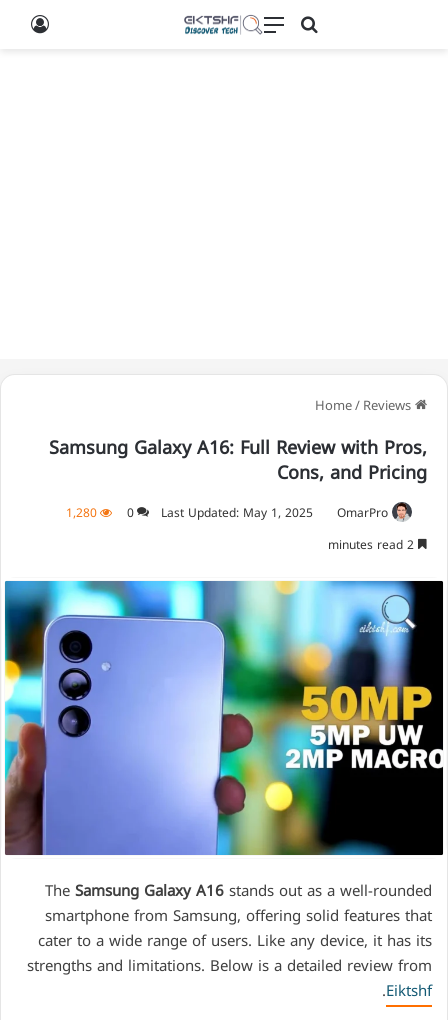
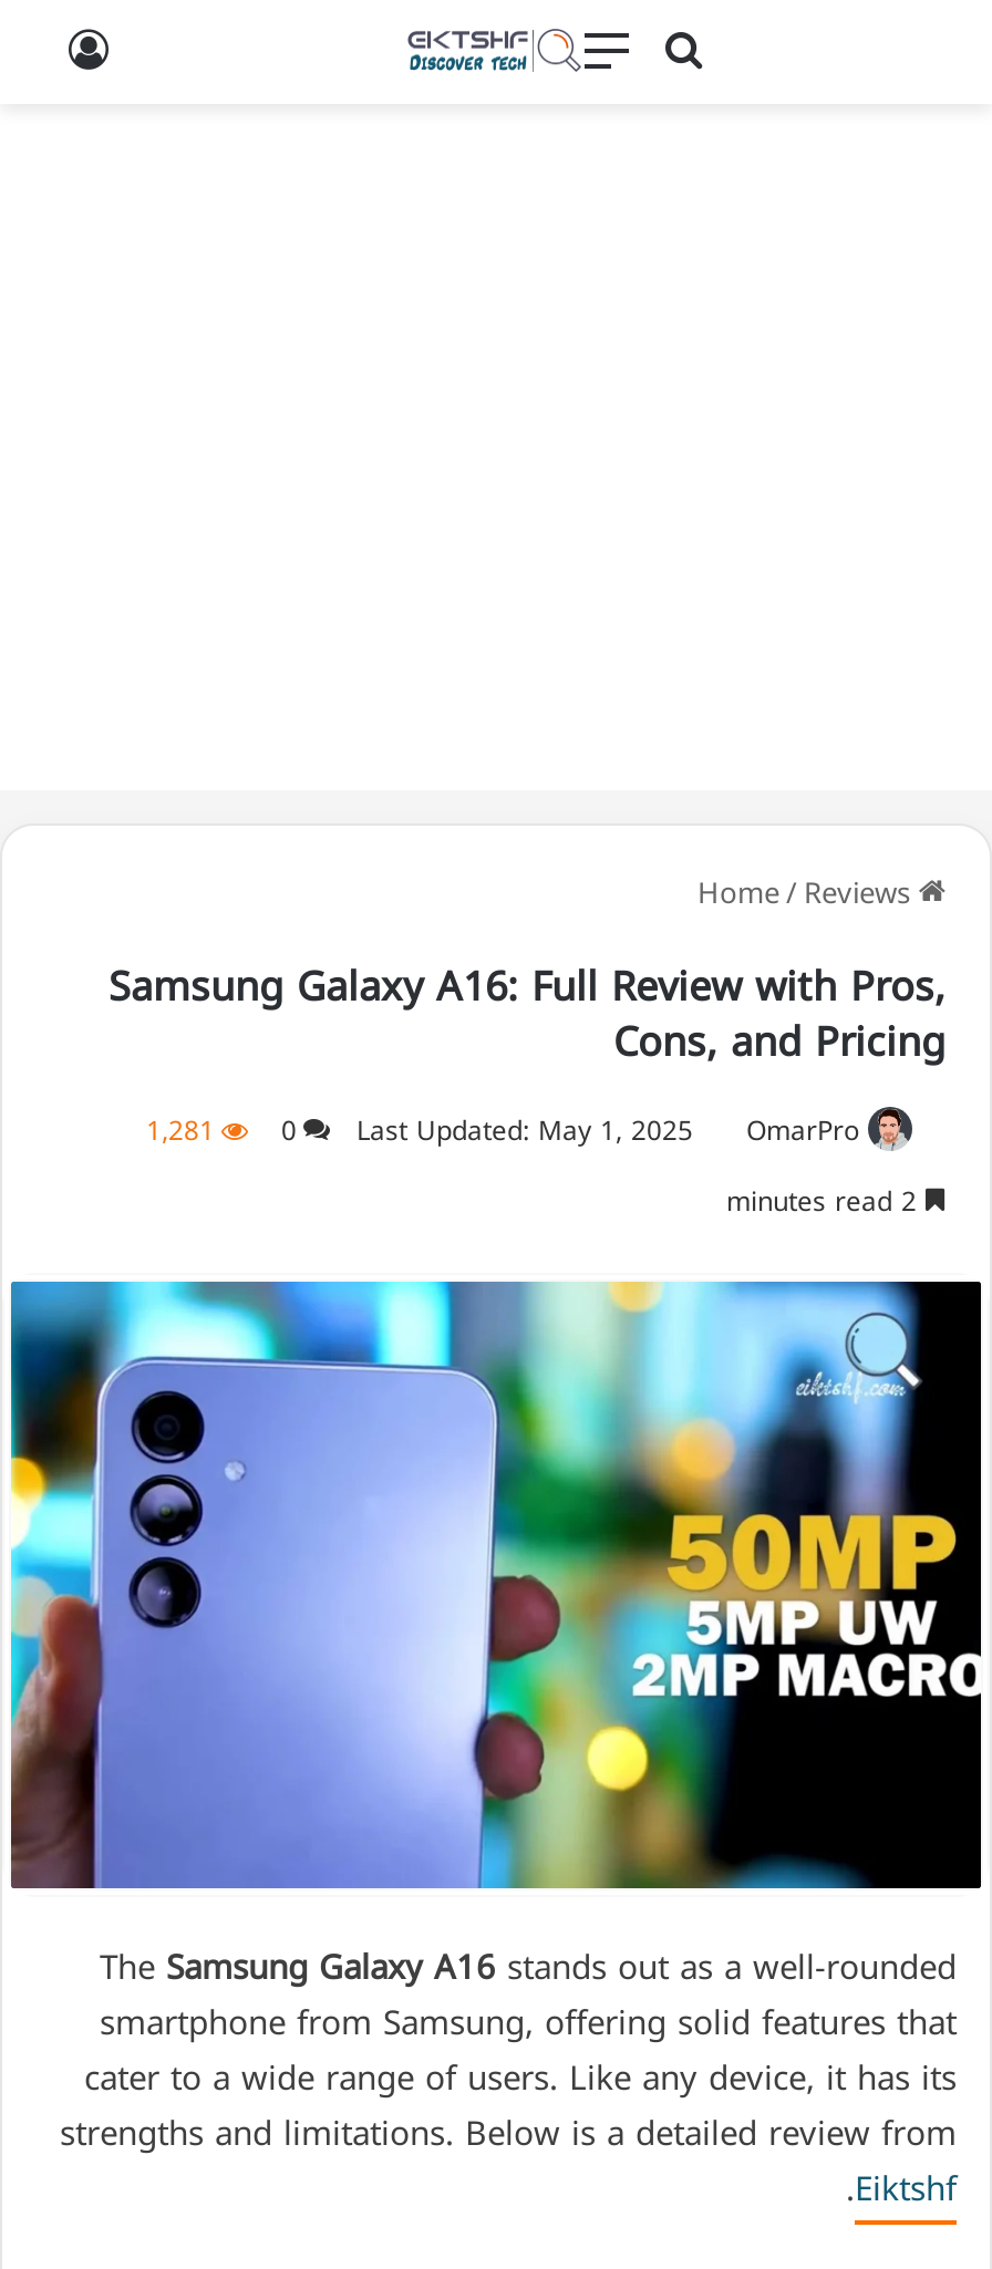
[66,502,388,524] 1,280 0 Last Updated: May 1, 2025 OmarPro -> [146,1107,859,1156] 1,281 0 Last Updated: May 1, 2025 OmarPro

